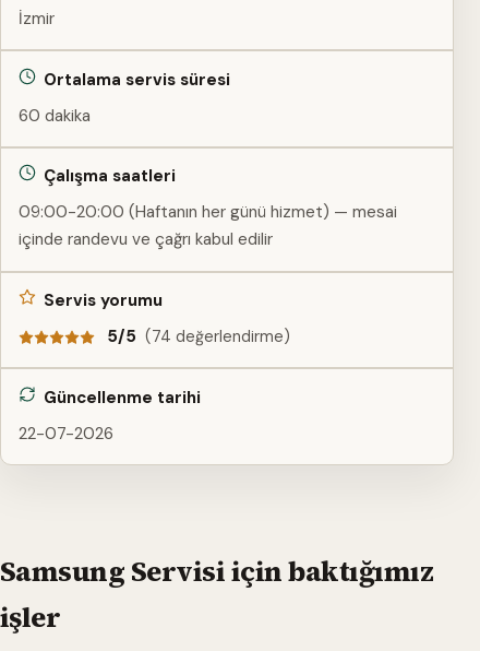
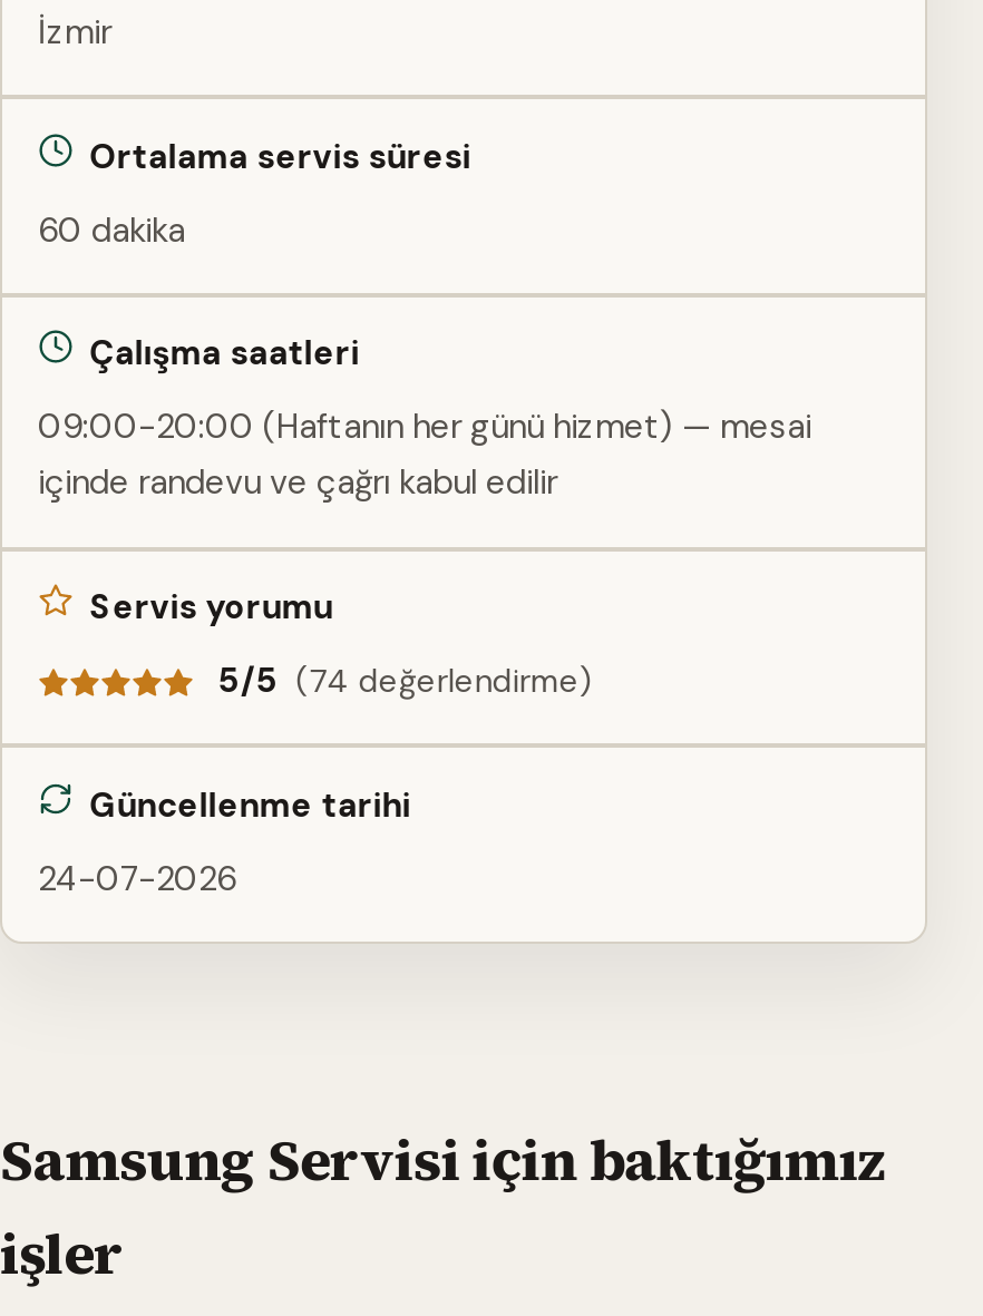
[19,423,113,445] 22-07-2026 -> [38,857,236,901] 24-07-2026

